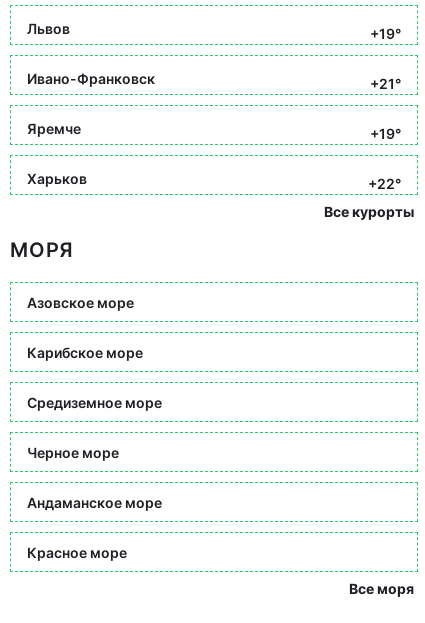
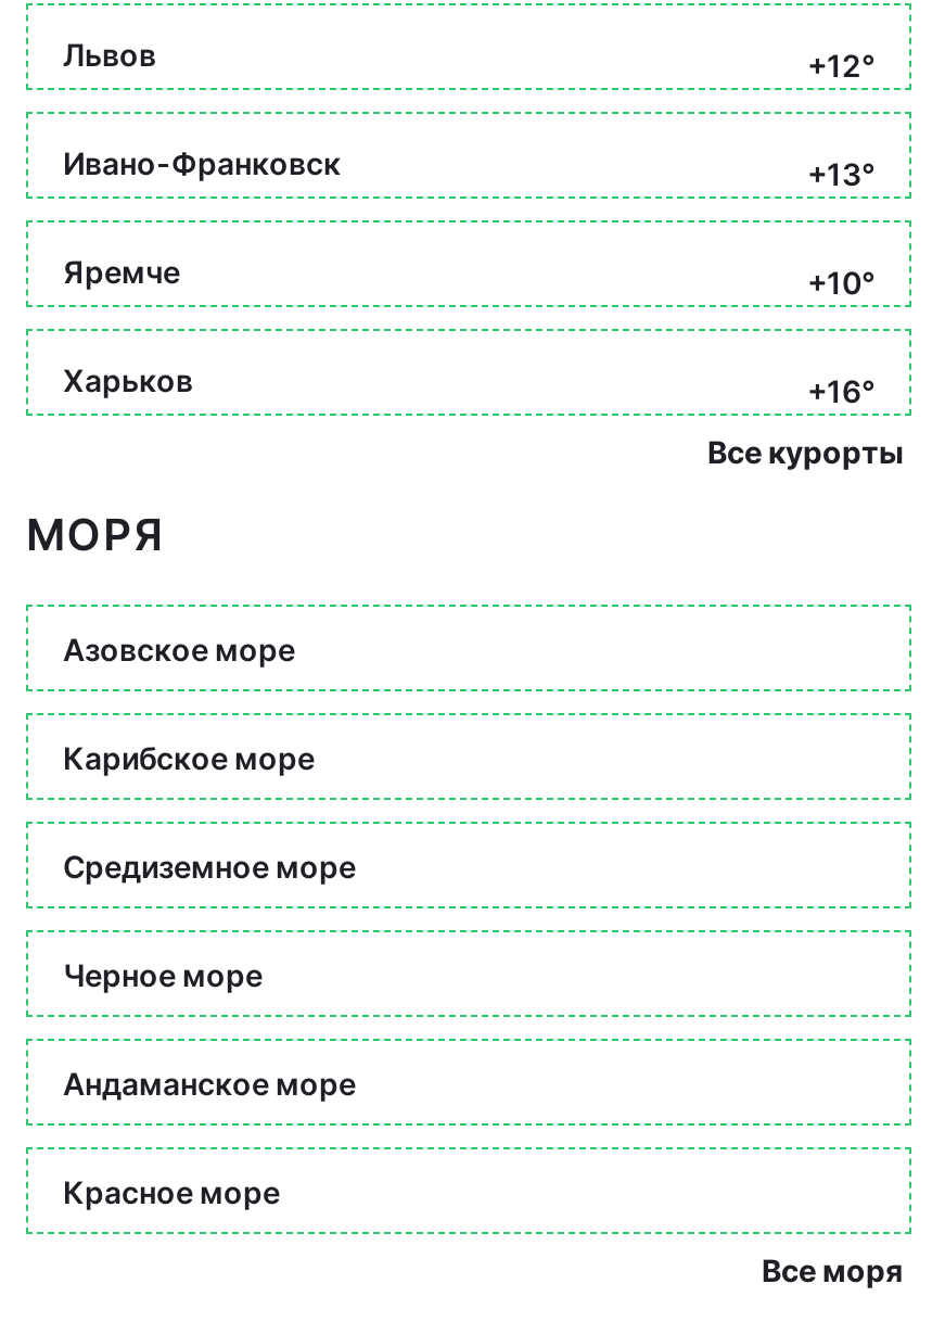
[370,25,401,42] +19° -> [807,47,874,84] +12°
[370,75,401,92] +21° -> [807,155,874,192] +13°
[370,125,401,142] +19° -> [807,264,874,301] +10°
[368,175,401,192] +22° -> [807,372,874,409] +16°

